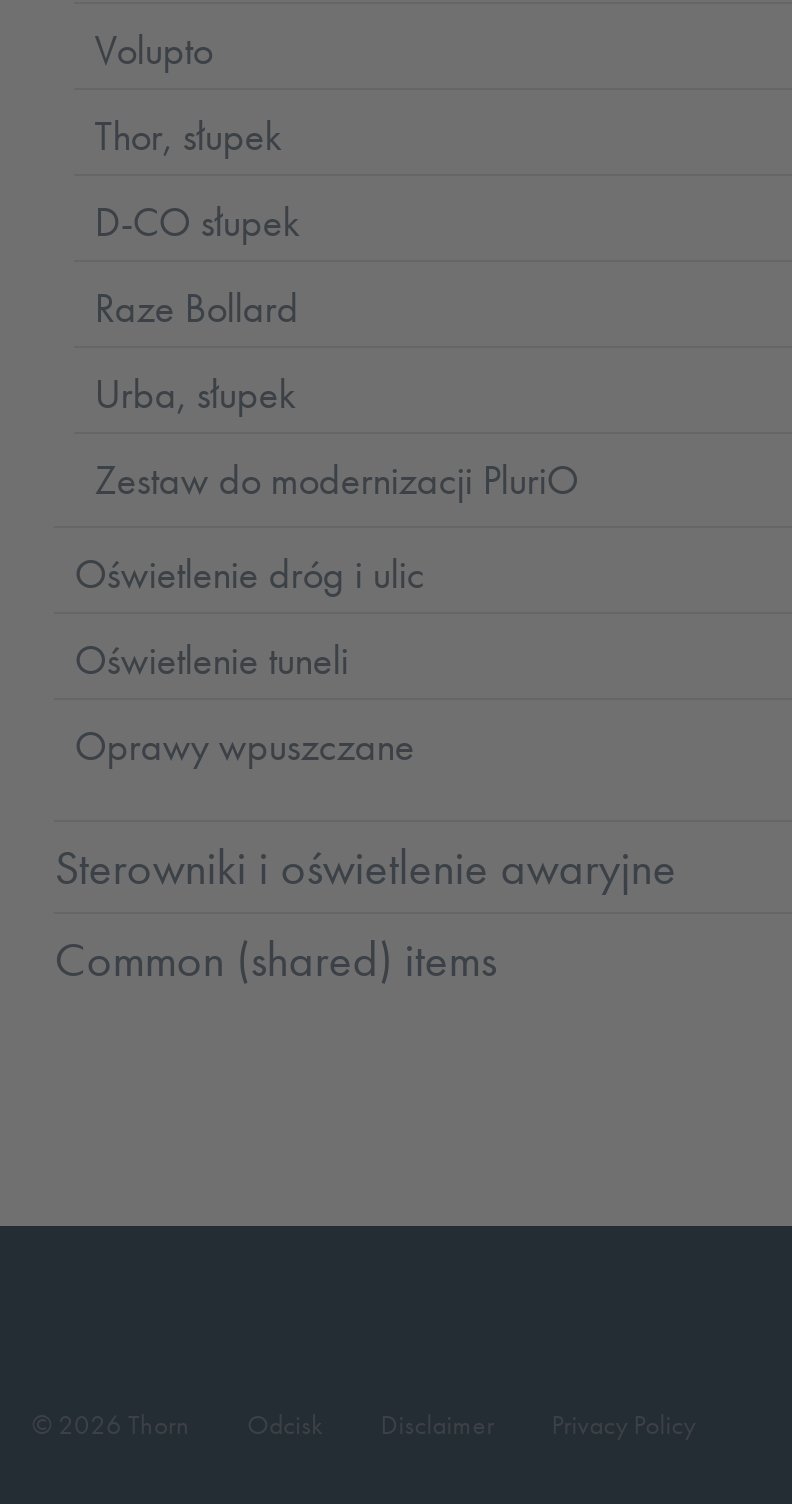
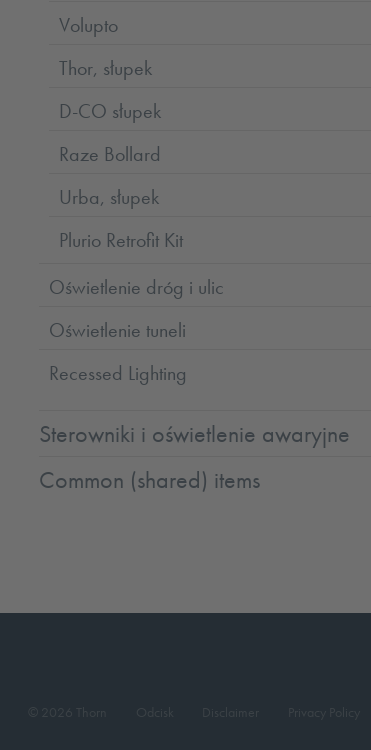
[94,454,578,506] Zestaw do modernizacji PluriO -> [59,227,183,253] Plurio Retrofit Kit
[74,720,414,772] Oprawy wpuszczane -> [49,360,187,386] Recessed Lighting

